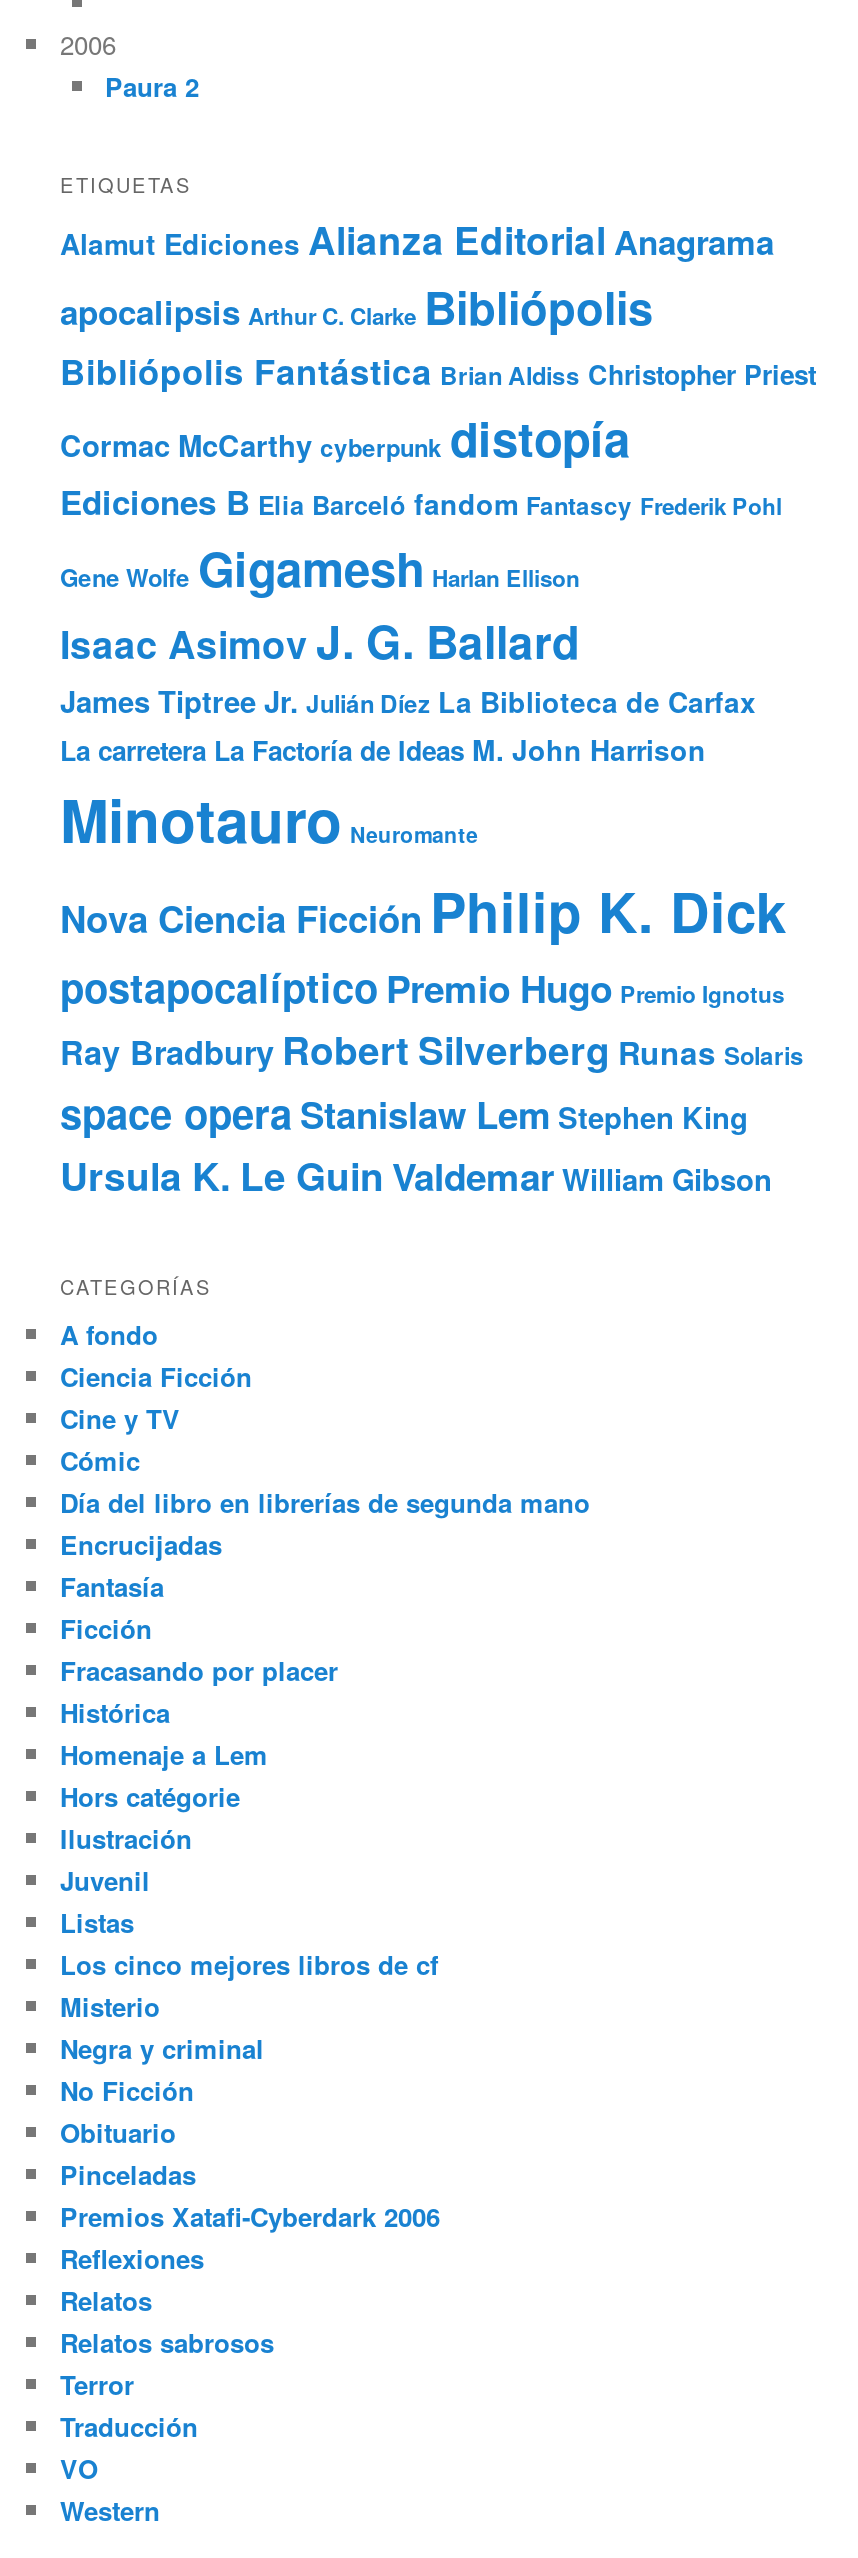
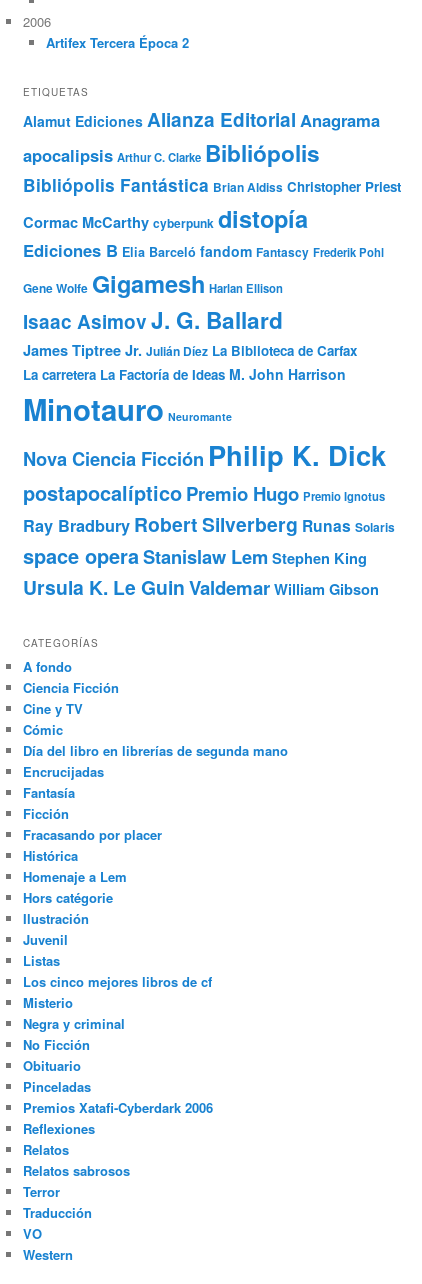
[105,67,199,105] Paura 2 -> [45,33,188,52] Artifex Tercera Época 2

